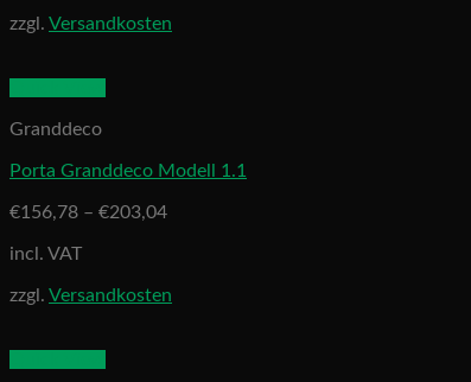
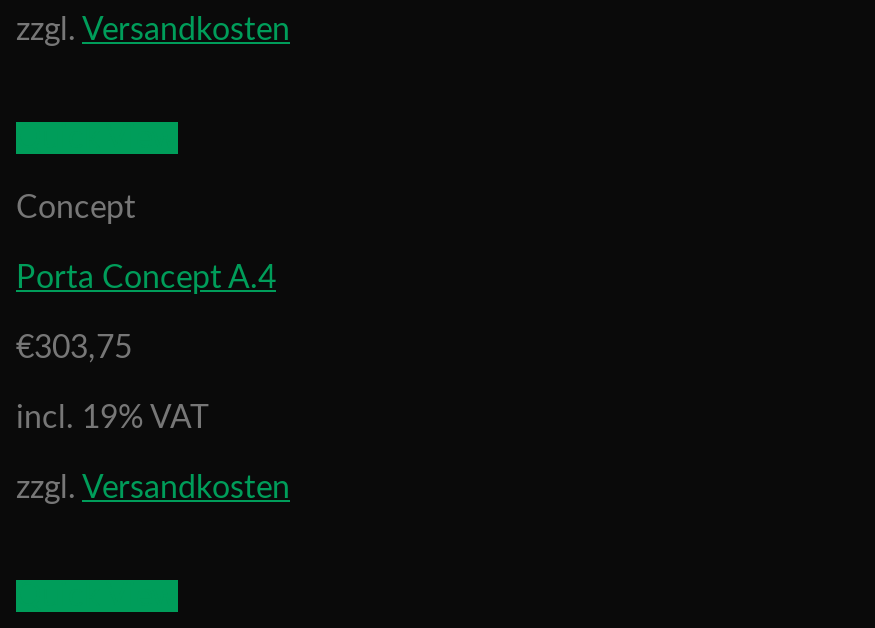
[9,120,102,139] Granddeco -> [16,192,136,224] Concept
[9,162,247,181] Porta Granddeco Modell 1.1 -> [16,262,276,294] Porta Concept A.4
[9,203,167,222] €156,78 – €203,04 -> [16,332,132,364] €303,75
[9,245,82,264] incl. VAT -> [16,402,208,434] incl. 19% VAT

